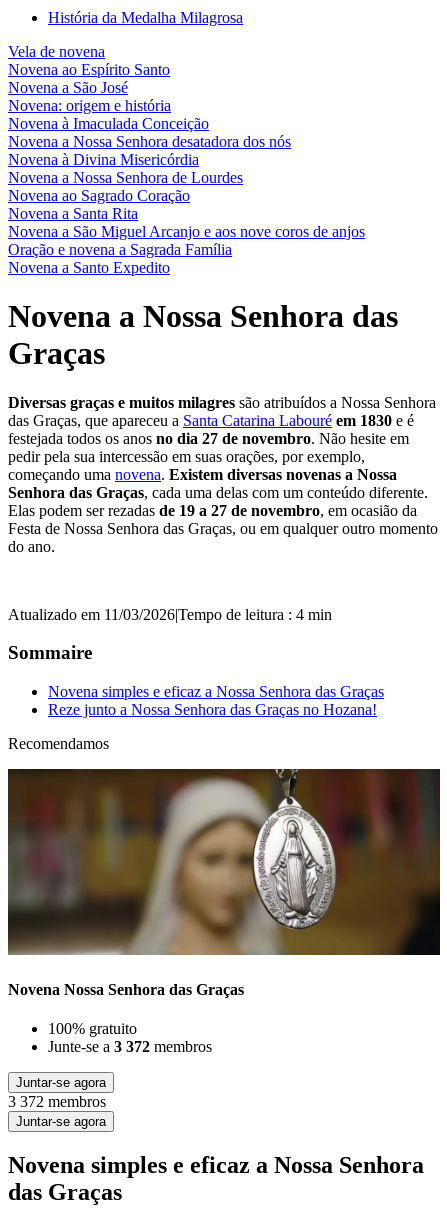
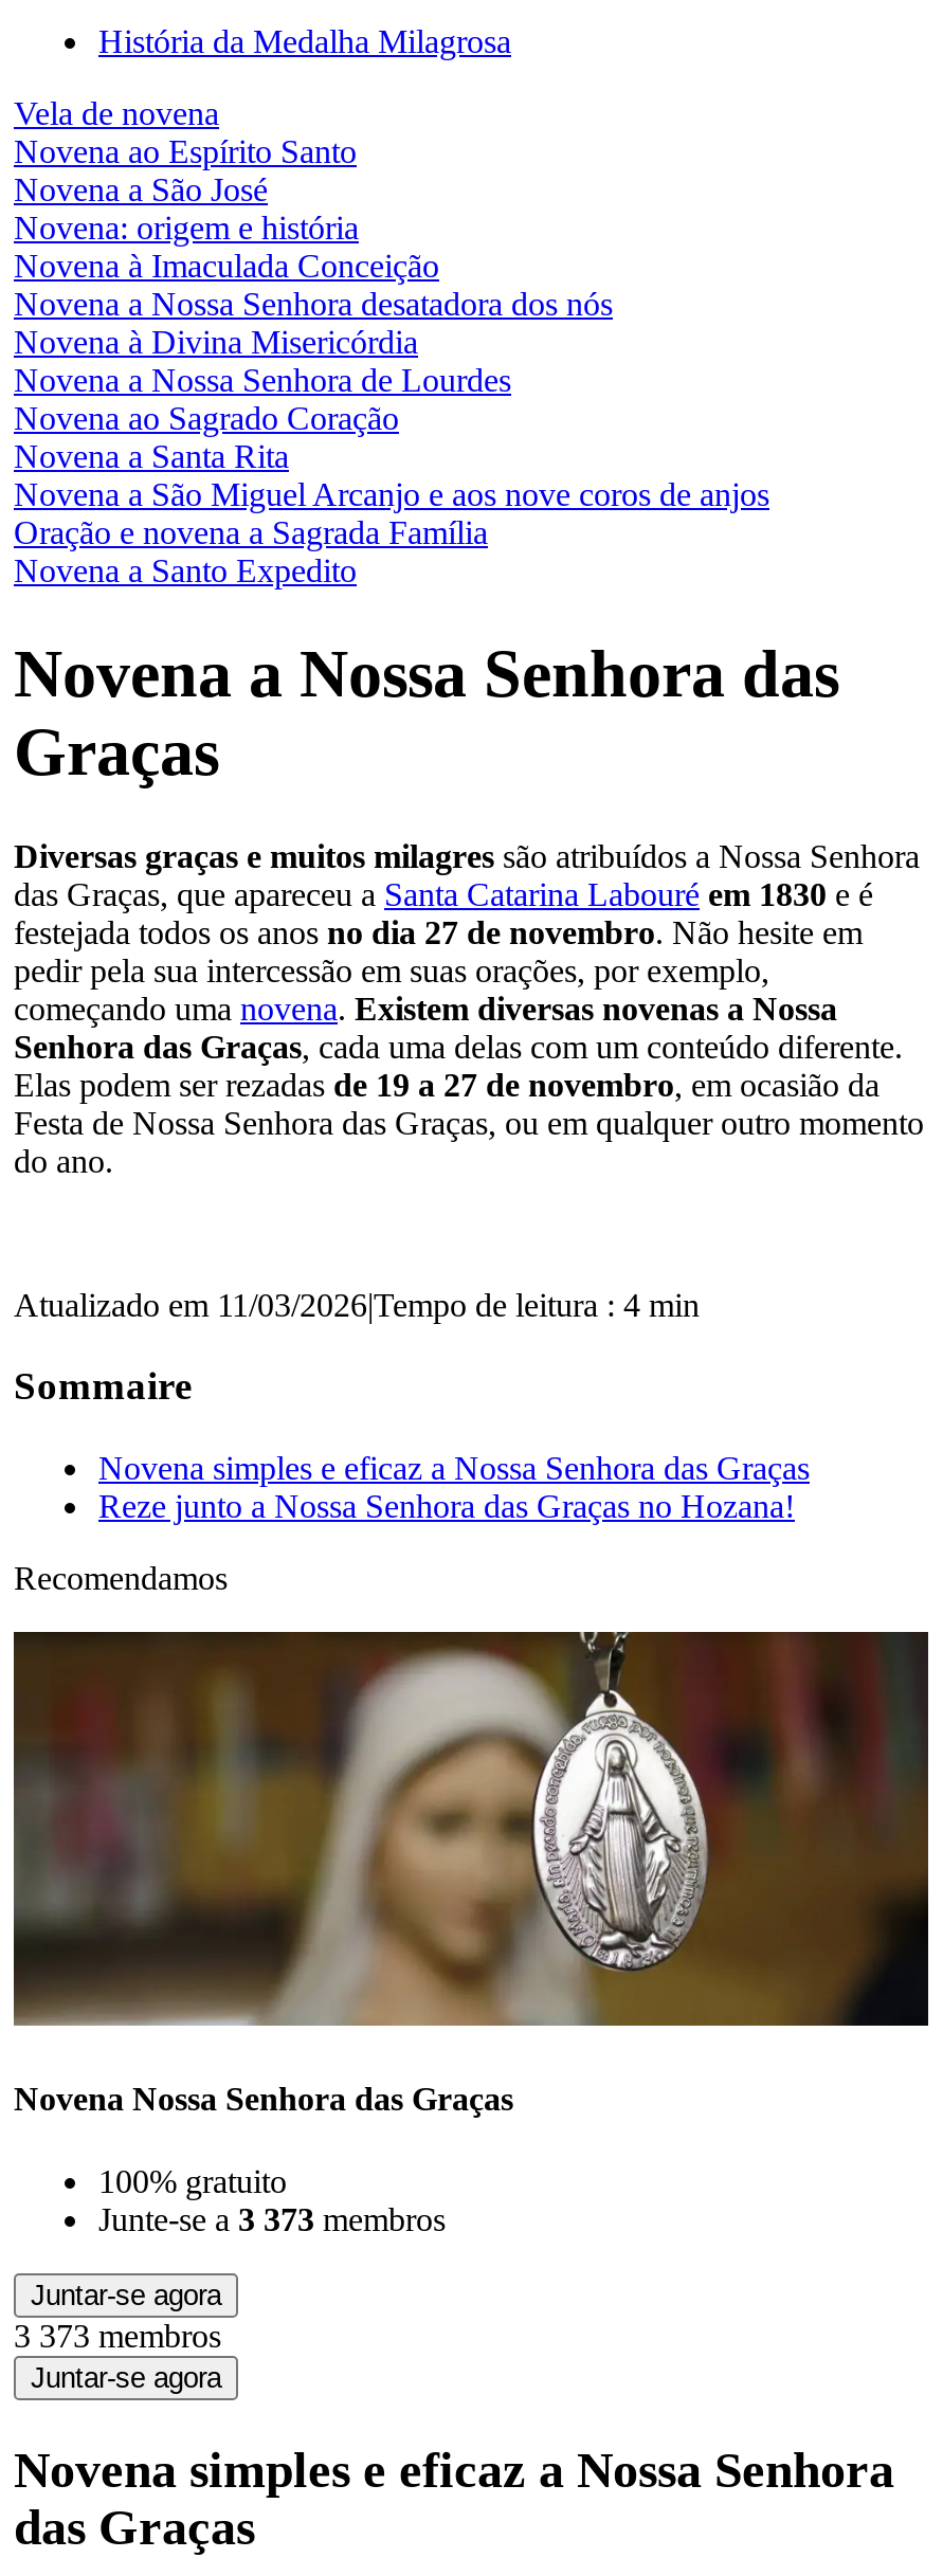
[48,1038,212,1055] Junte-se a 3 372 membros -> [98,2201,446,2237] Junte-se a 3 373 membros
[8,1093,106,1110] 3 372 membros -> [14,2317,221,2353] 3 373 membros

